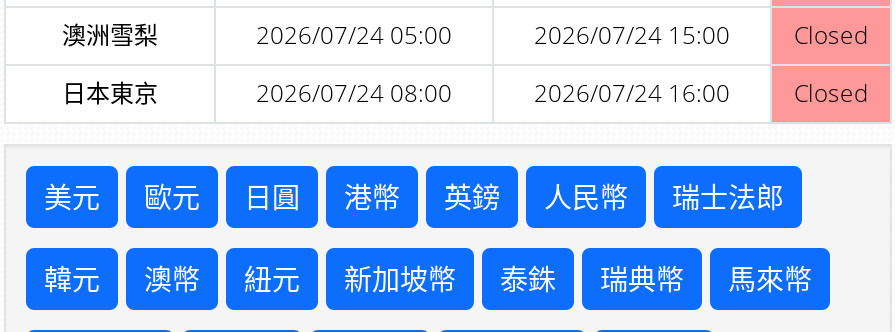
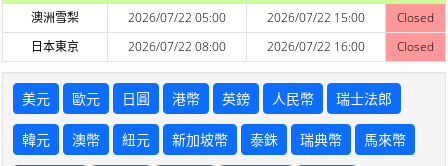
[256,18,452,52] 2026/07/24 05:00 -> [128,9,226,26] 2026/07/22 05:00
[534,18,868,52] 2026/07/24 15:00 Closed -> [267,9,434,26] 2026/07/22 15:00 Closed
[256,76,452,110] 2026/07/24 08:00 -> [128,38,226,55] 2026/07/22 08:00
[534,76,868,110] 2026/07/24 16:00 Closed -> [267,38,434,55] 2026/07/22 16:00 Closed

